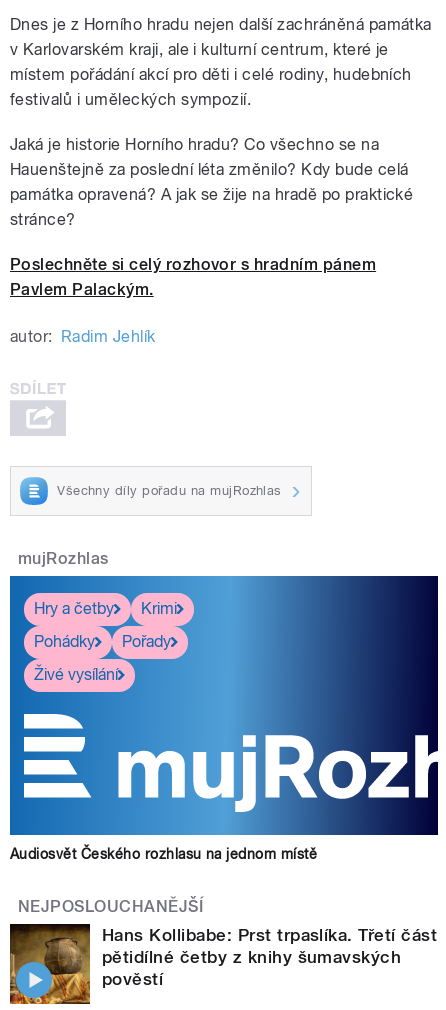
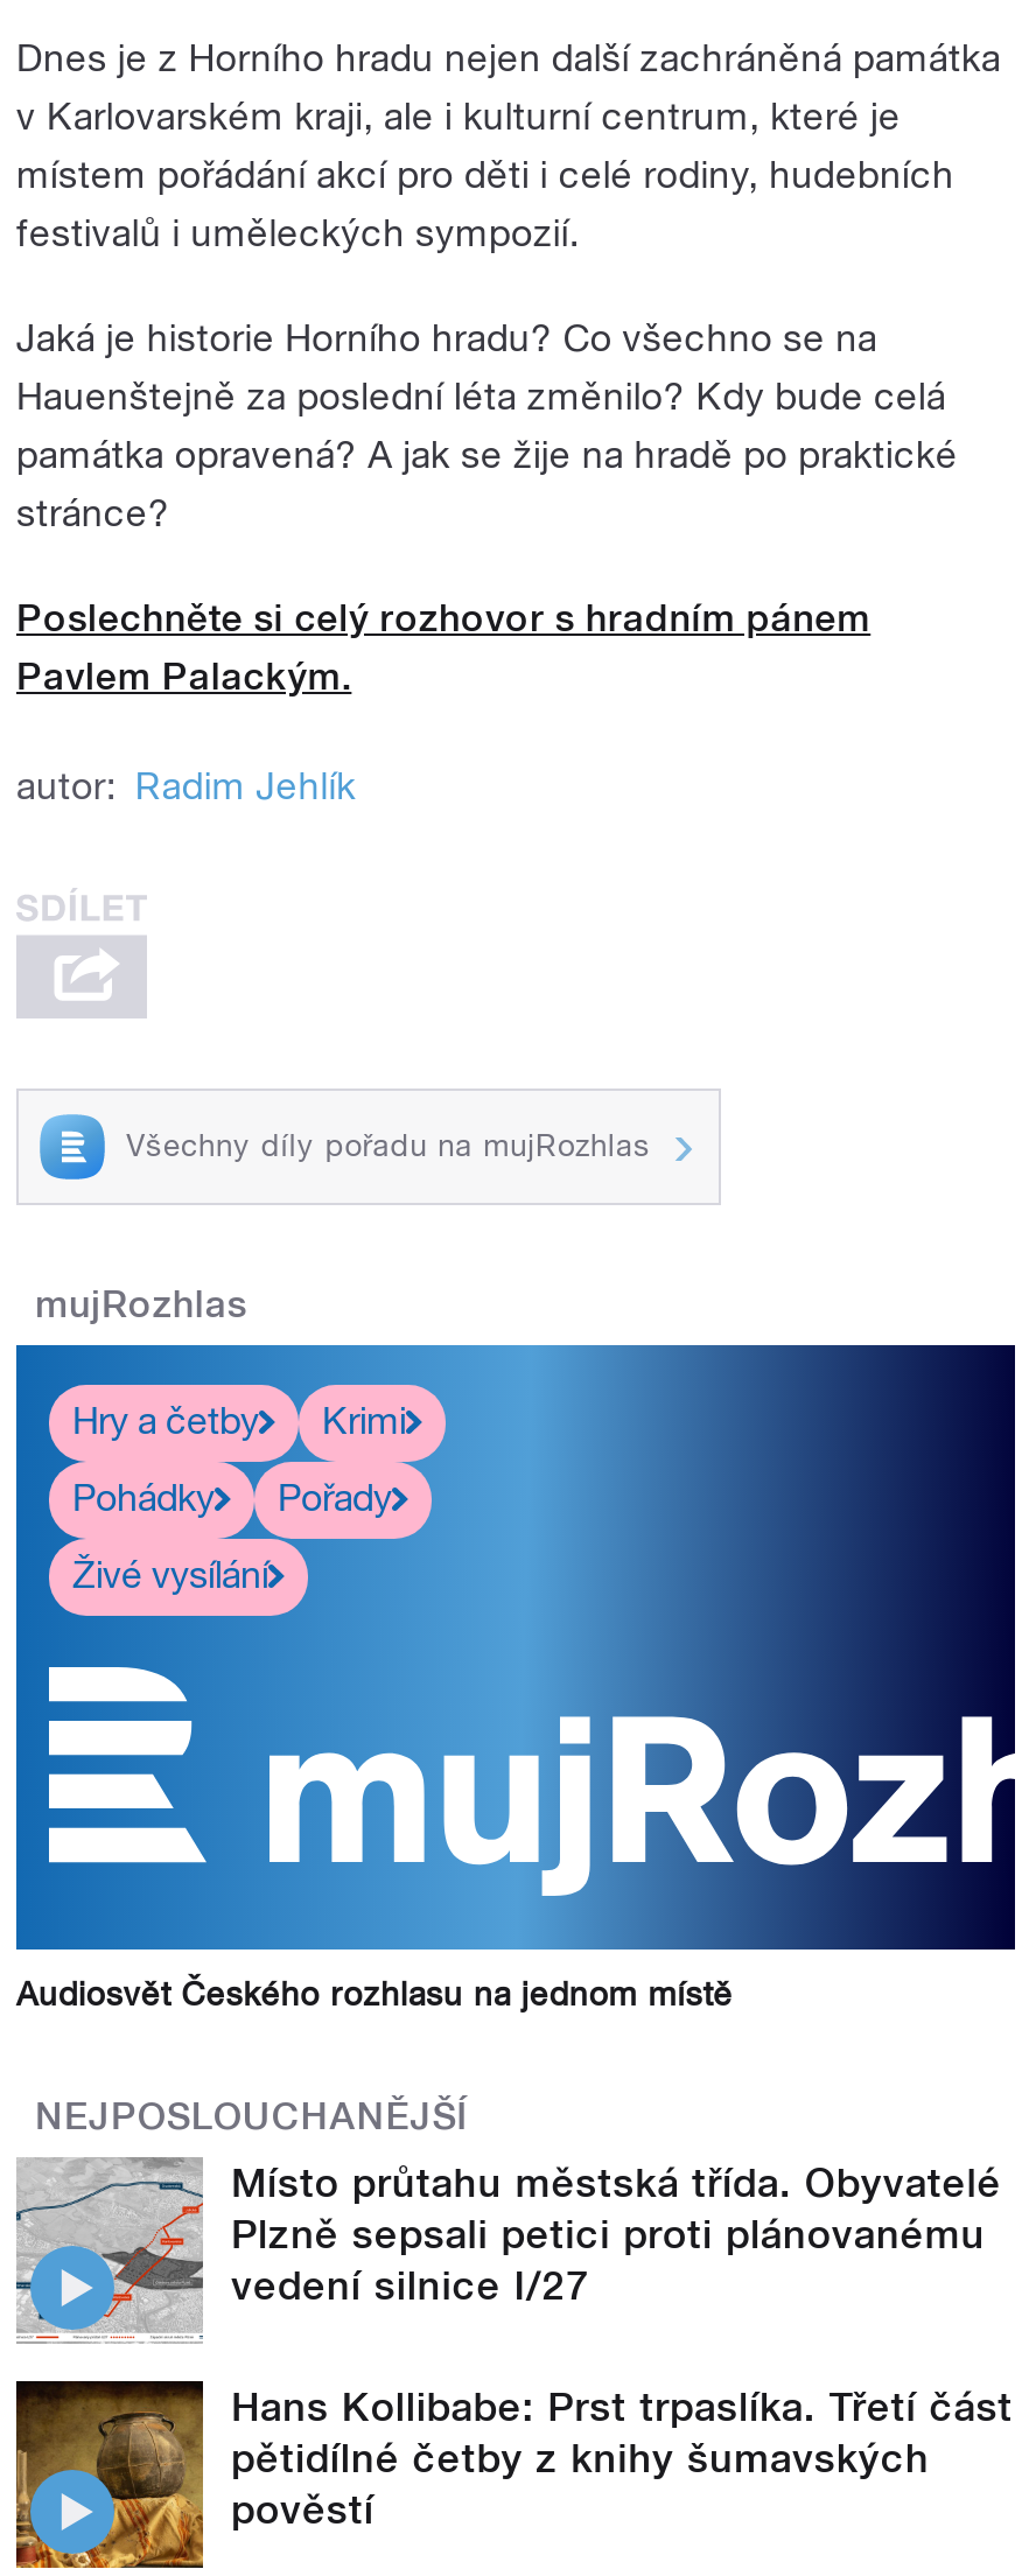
none -> [16,2157,1001,2341] [image] | Místo průtahu městská třída. Obyvatelé | Plzně sepsali petici proti plánovanému | vedení silnice I/27

